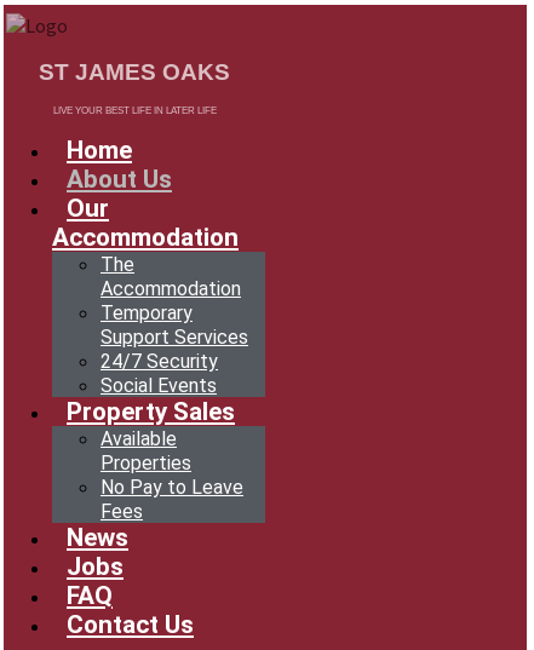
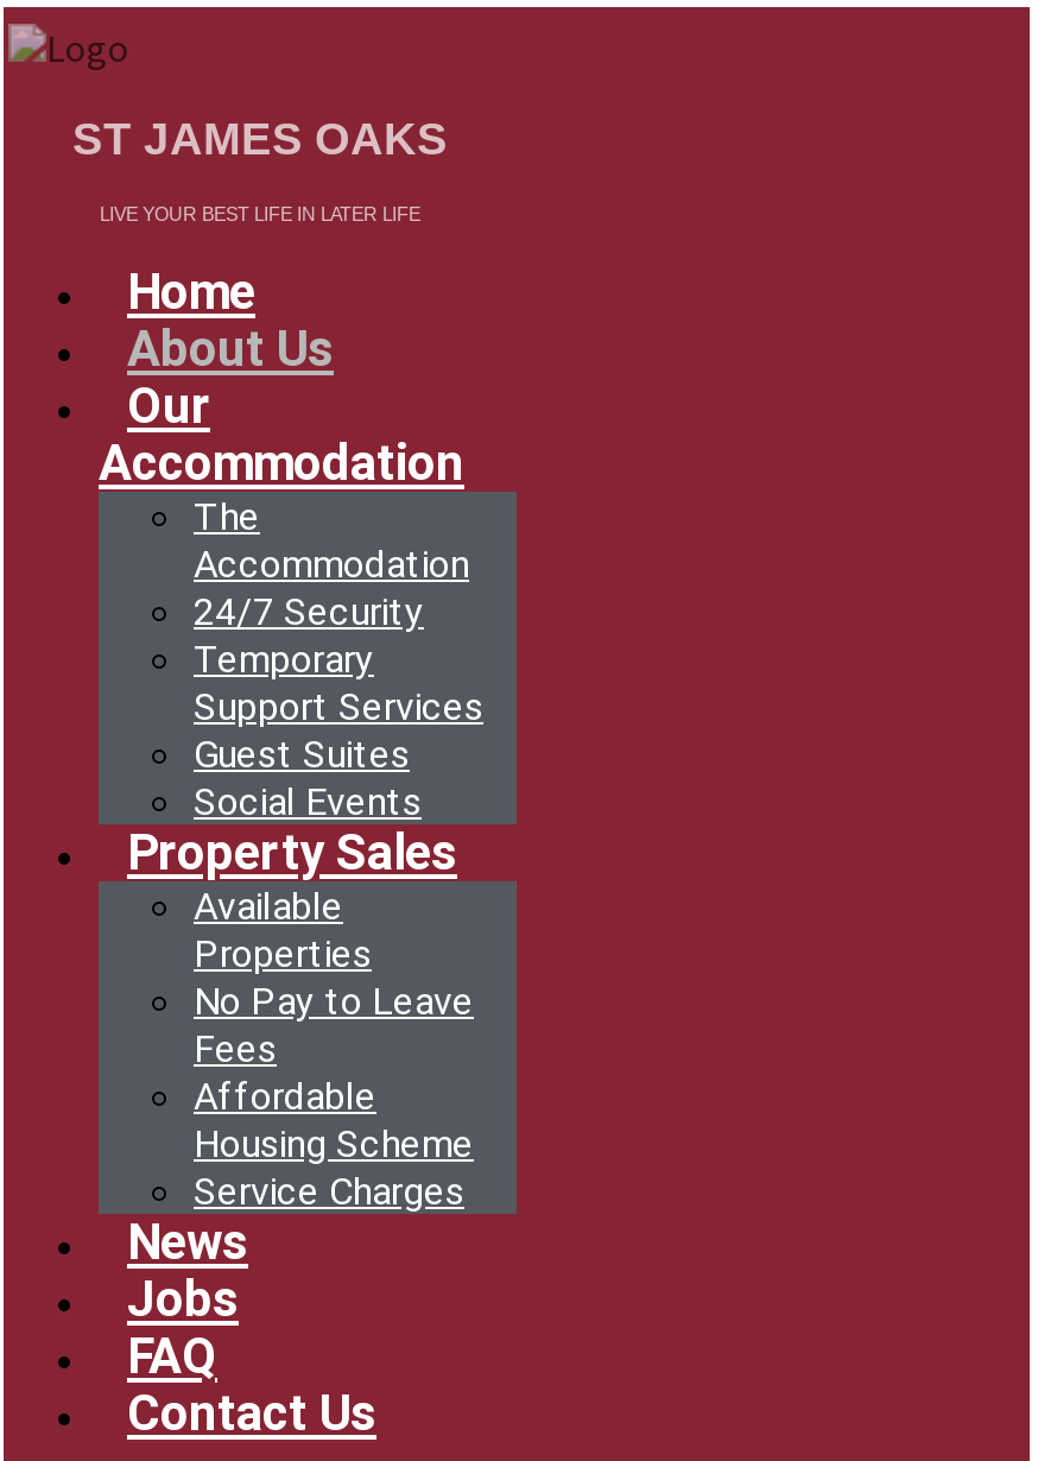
none -> [194,589,424,634] 24/7 Security
[101,350,218,373] 24/7 Security -> [194,731,410,776] Guest Suites
none -> [194,1073,474,1213] Affordable | Housing Scheme | Service Charges

